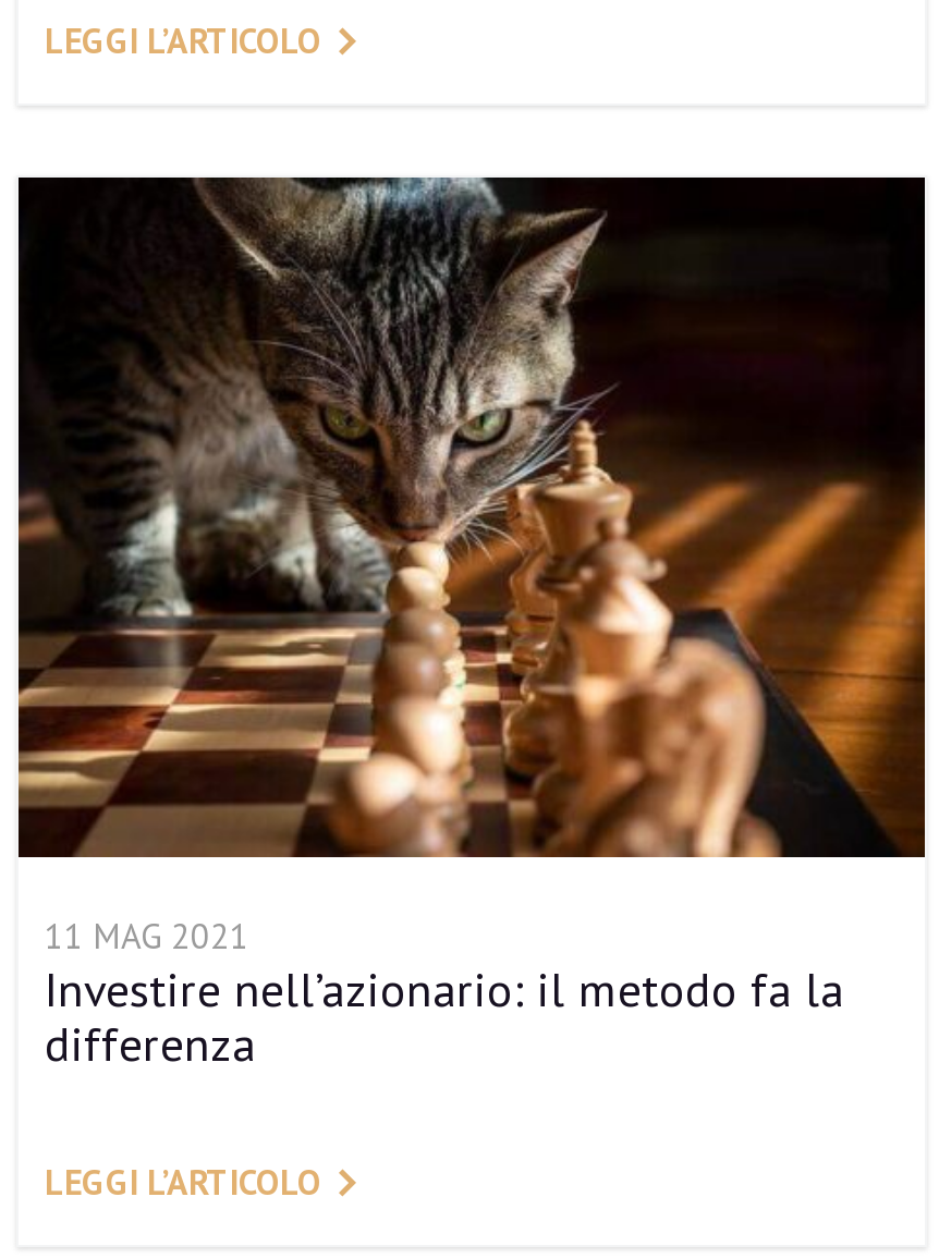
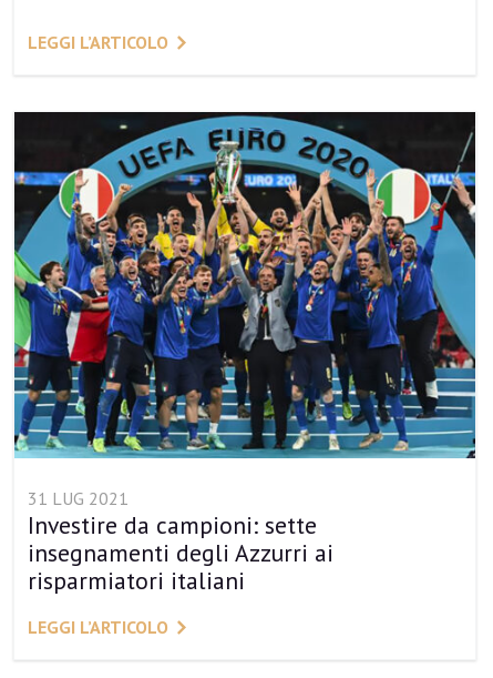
[16,175,927,1074] [image] | 11 MAG 2021 | Investire nell’azionario: il metodo fa la | differenza -> [13,111,476,596] [image] | 31 LUG 2021 | Investire da campioni: sette | insegnamenti degli Azzurri ai | risparmiatori italiani

